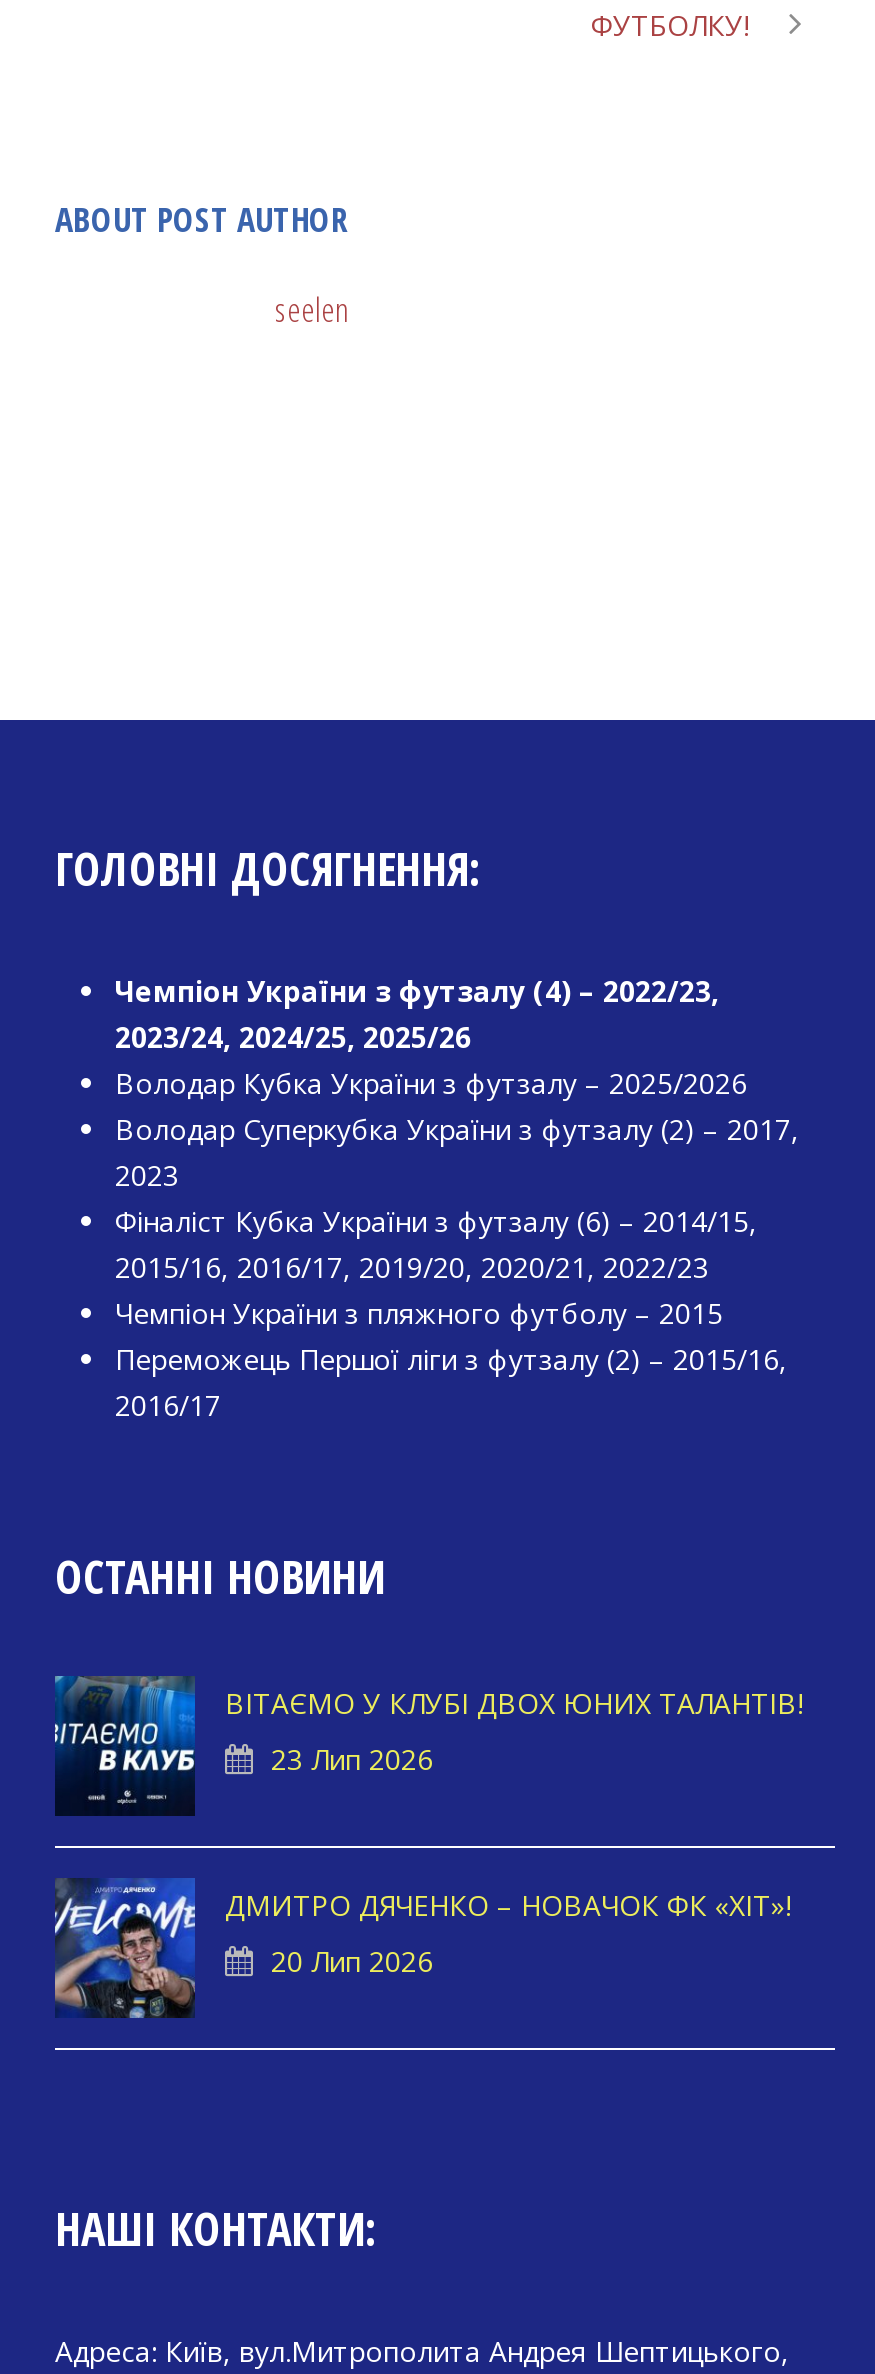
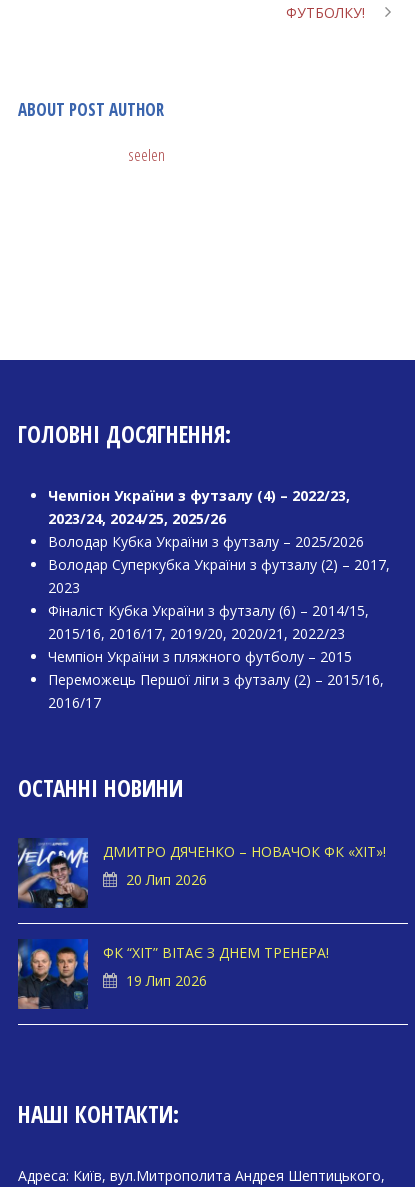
[53,1676,803,1818] [image] | ВІТАЄМО У КЛУБІ ДВОХ ЮНИХ ТАЛАНТІВ! | 23 Лип 2026 -> none
moved [51,1876,791,2022] -> [16,837,386,910]: [image] | ДМИТРО ДЯЧЕНКО – НОВАЧОК ФК «ХІТ»! | 20 Лип 2026
none -> [17,939,329,1010] [image] | ФК “ХІТ” ВІТАЄ З ДНЕМ ТРЕНЕРА! | 19 Лип 2026

